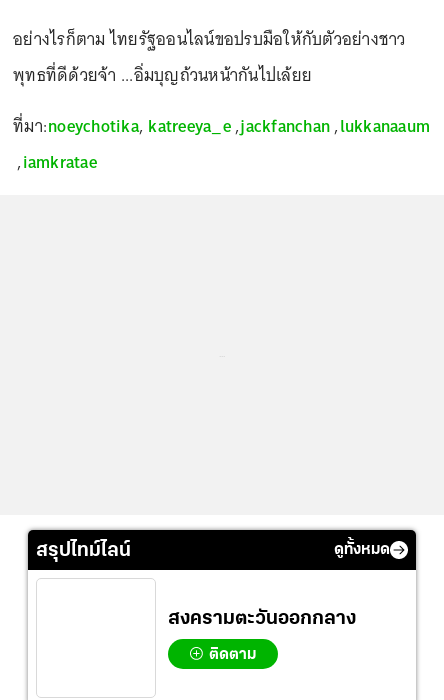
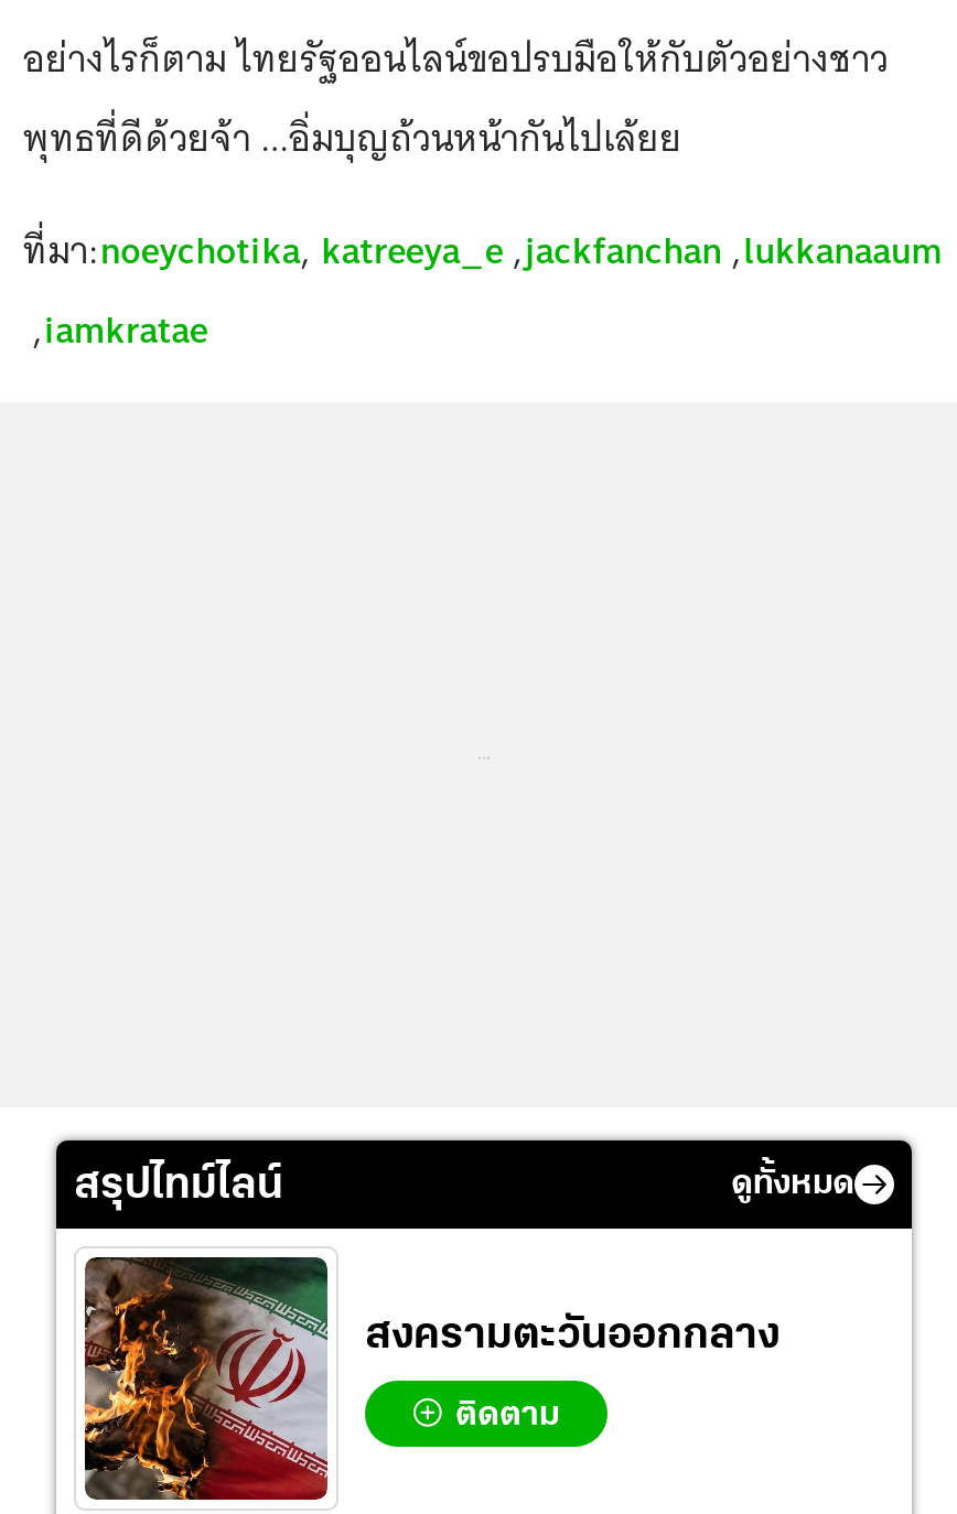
none -> [83,1255,330,1502] [image]

